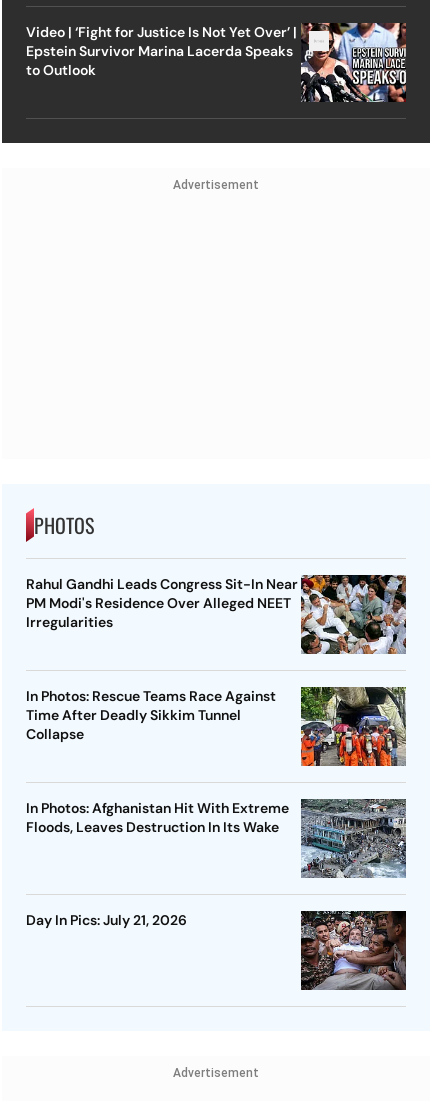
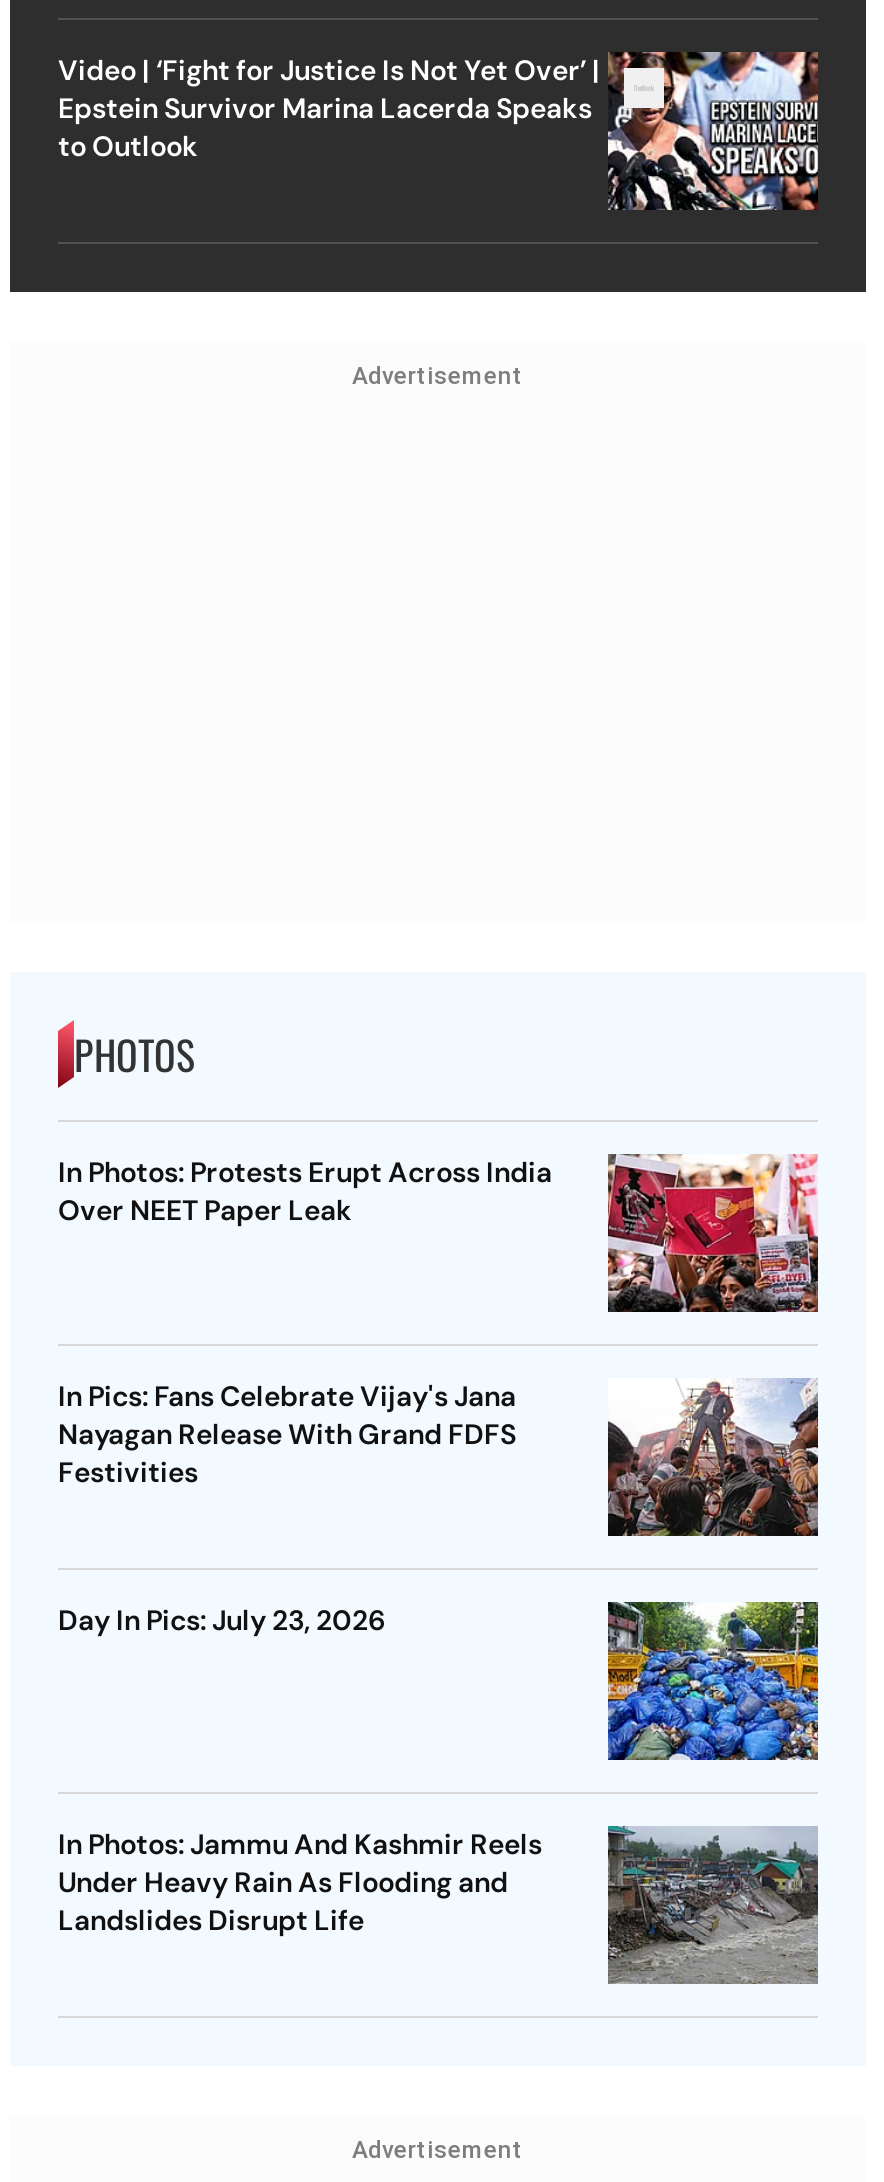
[26,574,407,655] [image] | Rahul Gandhi Leads Congress Sit-In Near | PM Modi's Residence Over Alleged NEET | Irregularities -> [58,1153,820,1313] [image] | In Photos: Protests Erupt Across India | Over NEET Paper Leak
[26,687,276,743] In Photos: Rescue Teams Race Against | Time After Deadly Sikkim Tunnel | Collapse -> [58,1378,516,1490] In Pics: Fans Celebrate Vijay's Jana | Nayagan Release With Grand FDFS | Festivities
[300,686,407,767] [image] -> [606,1377,820,1539] [image]
[26,799,289,836] In Photos: Afghanistan Hit With Extreme | Floods, Leaves Destruction In Its Wake -> [58,1602,386,1638] Day In Pics: July 23, 2026
[300,798,407,879] [image] -> [606,1601,820,1761] [image]
[26,911,187,929] Day In Pics: July 21, 2026 -> [58,1826,542,1938] In Photos: Jammu And Kashmir Reels | Under Heavy Rain As Flooding and | Landslides Disrupt Life
[300,910,407,990] [image] -> [606,1825,820,1983] [image]

